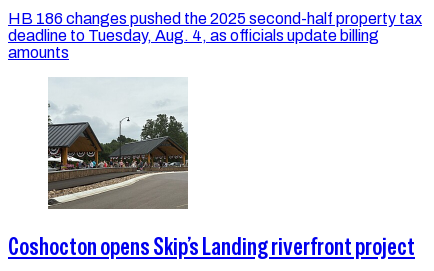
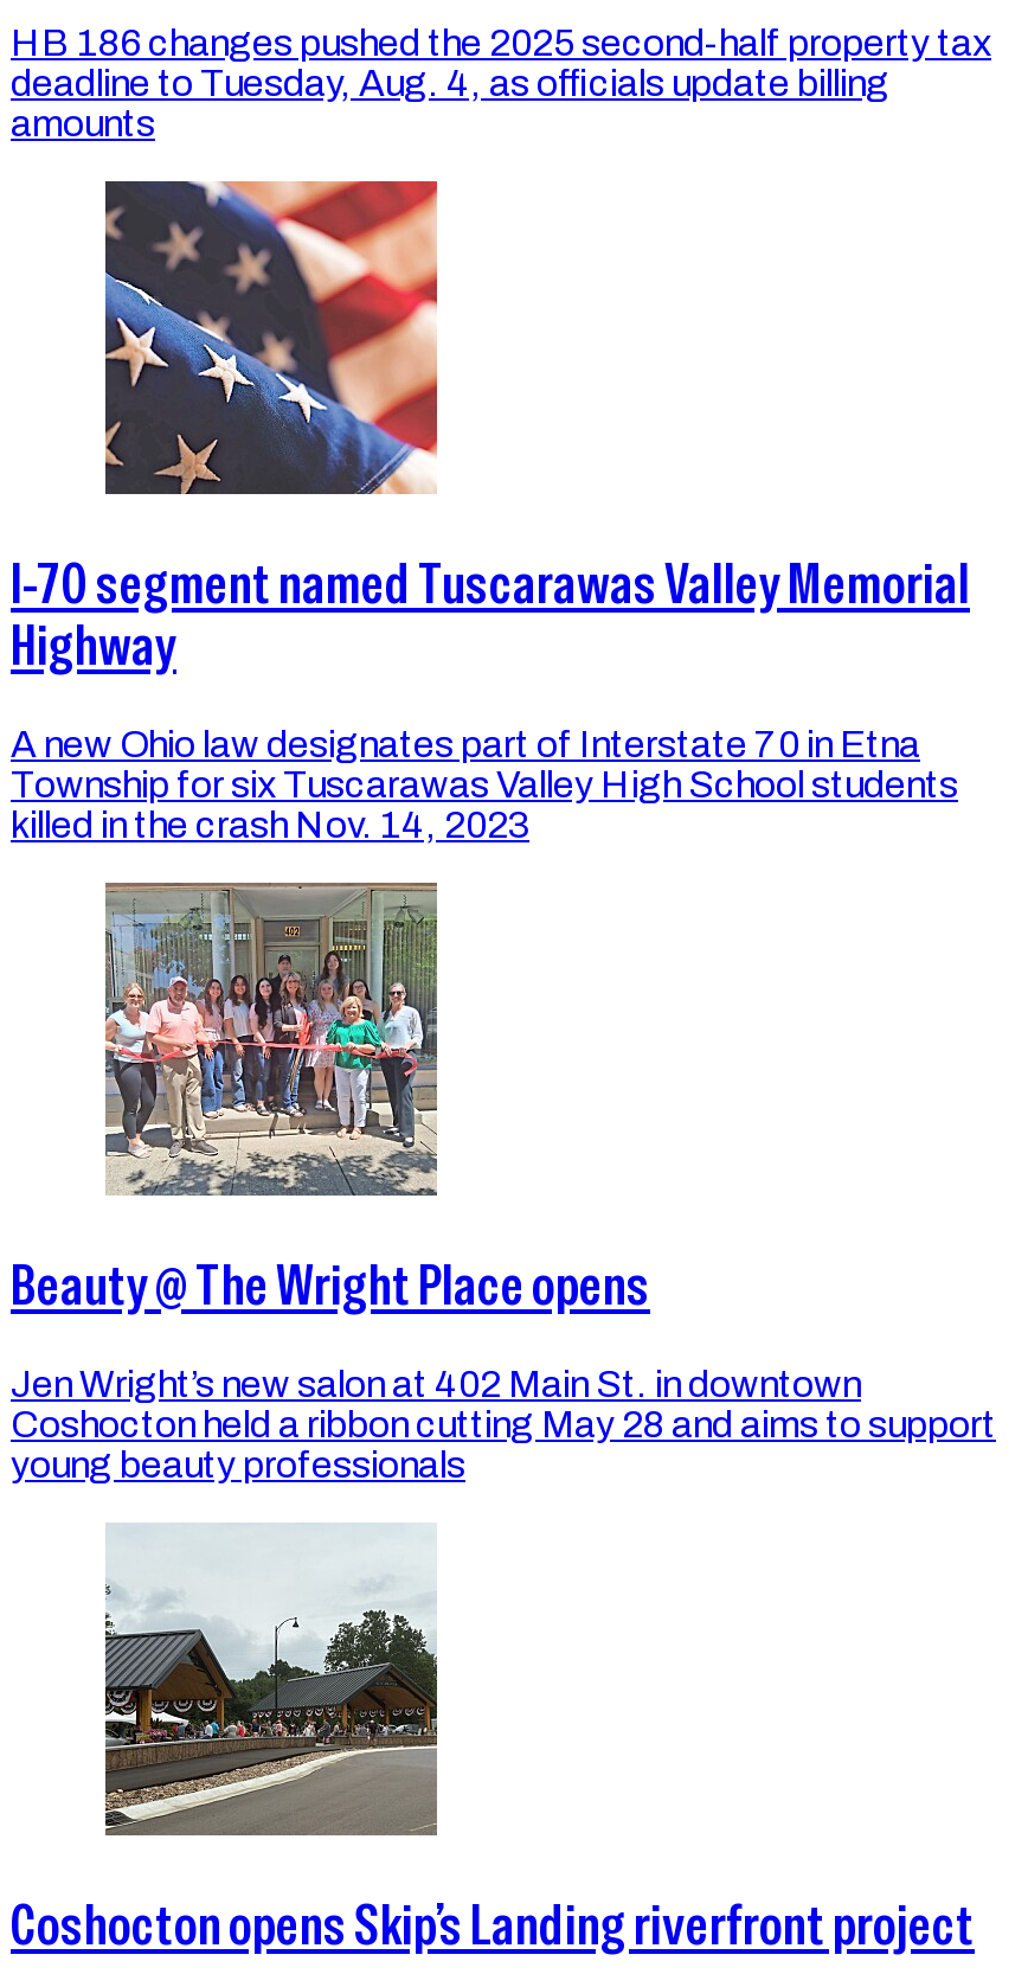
none -> [11,179,970,844] [image] | I-70 segment named Tuscarawas Valley Memorial | Highway | A new Ohio law designates part of Interstate 70 in Etna | Township for six Tuscarawas Valley High School students | killed in the crash Nov. 14, 2023
none -> [11,880,996,1484] [image] | Beauty @ The Wright Place opens | Jen Wright’s new salon at 402 Main St. in downtown | Coshocton held a ribbon cutting May 28 and aims to support | young beauty professionals

